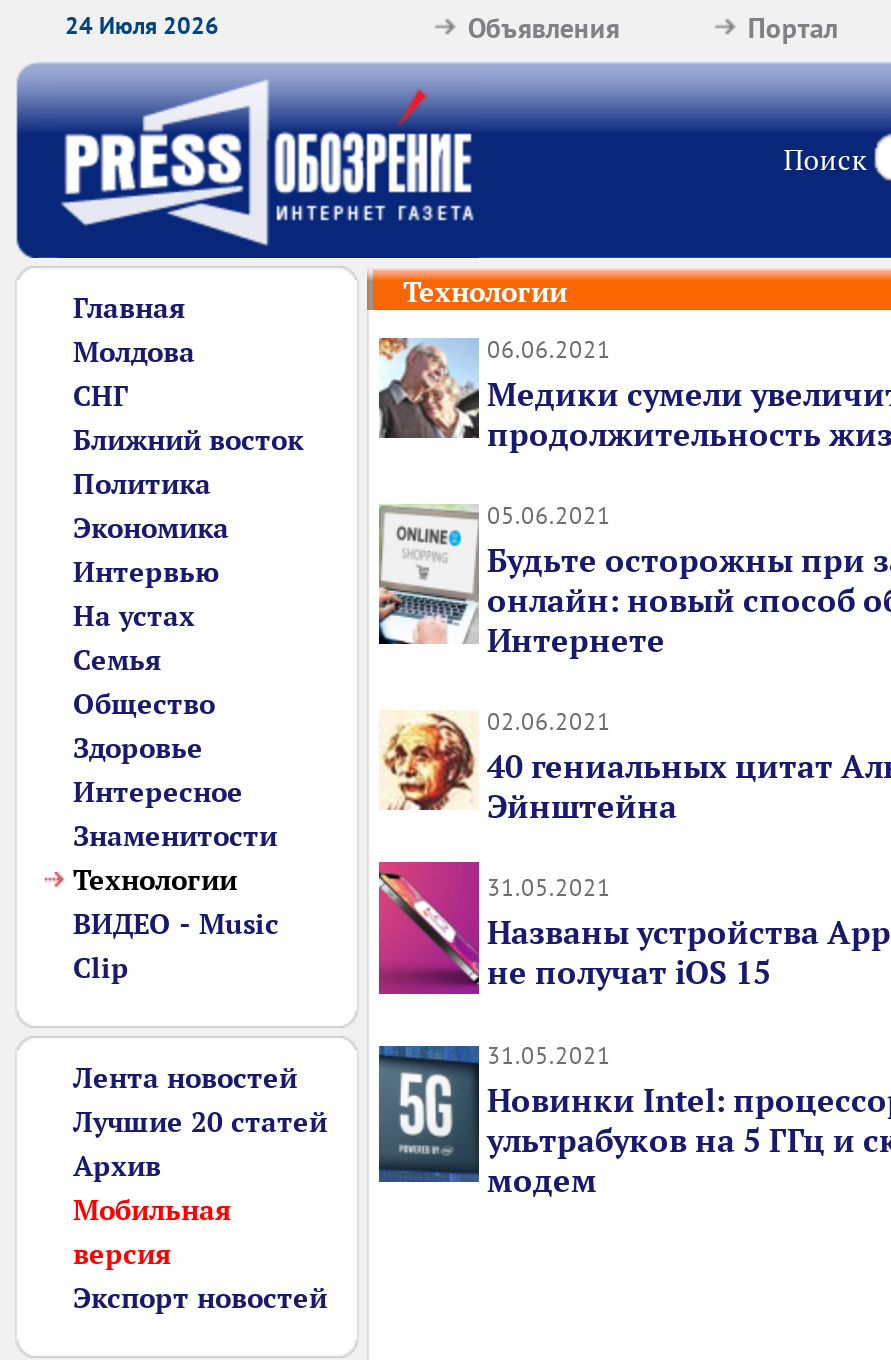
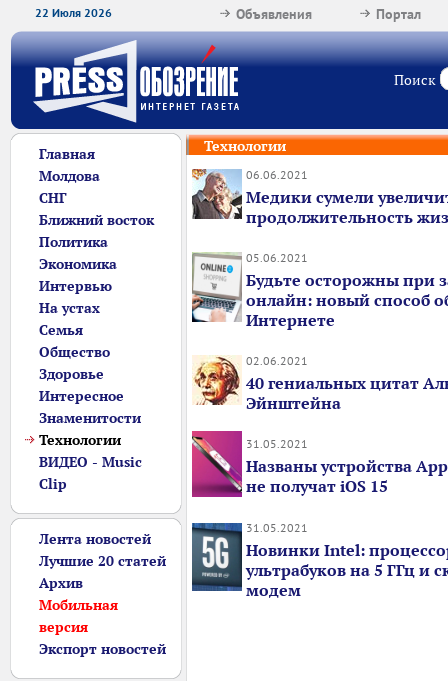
[65,10,219,40] 24 Июля 2026 -> [35,5,112,20] 22 Июля 2026

